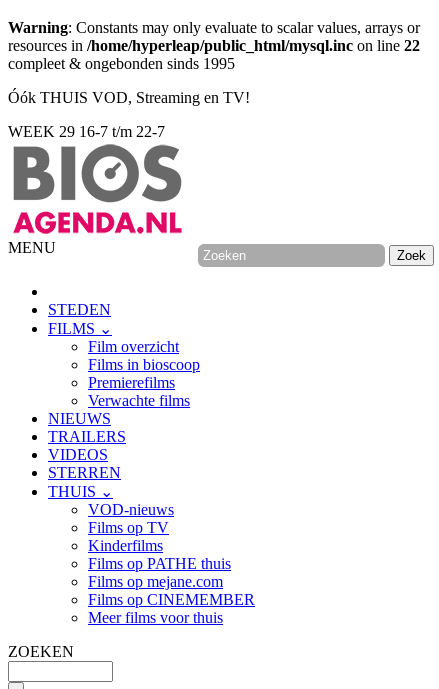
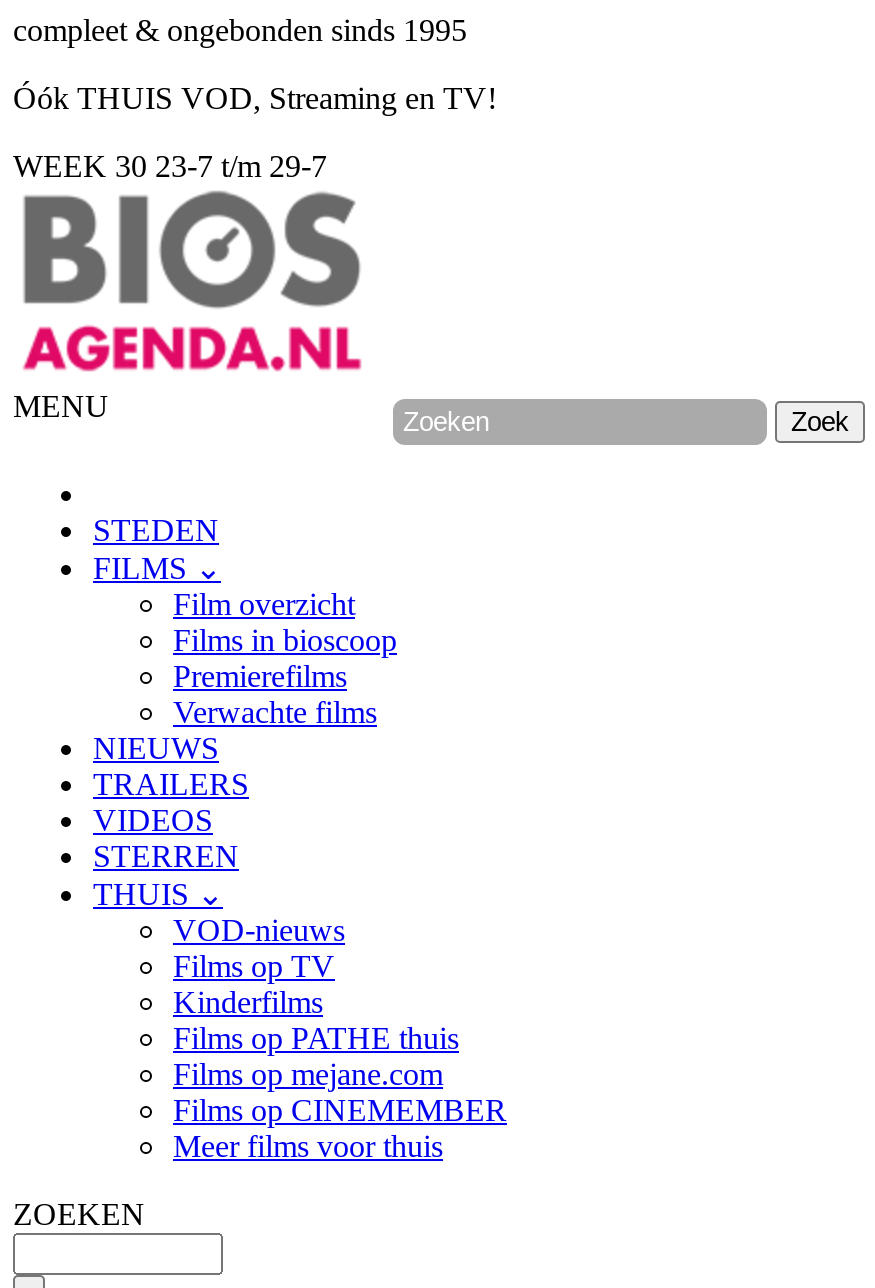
[8,19,420,54] Warning: Constants may only evaluate to scalar values, arrays or | resources in /home/hyperleap/public_html/mysql.inc on line 22 -> none
[8,123,165,140] WEEK 29 16-7 t/m 22-7 -> [13,149,327,183] WEEK 30 23-7 t/m 29-7

